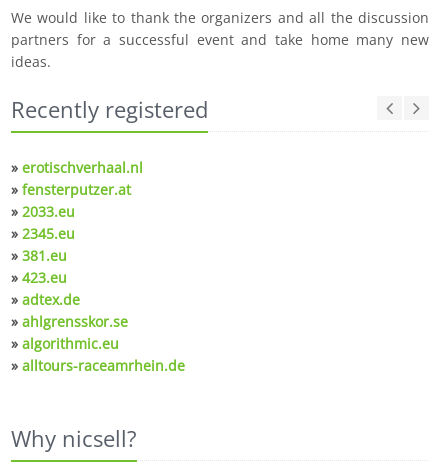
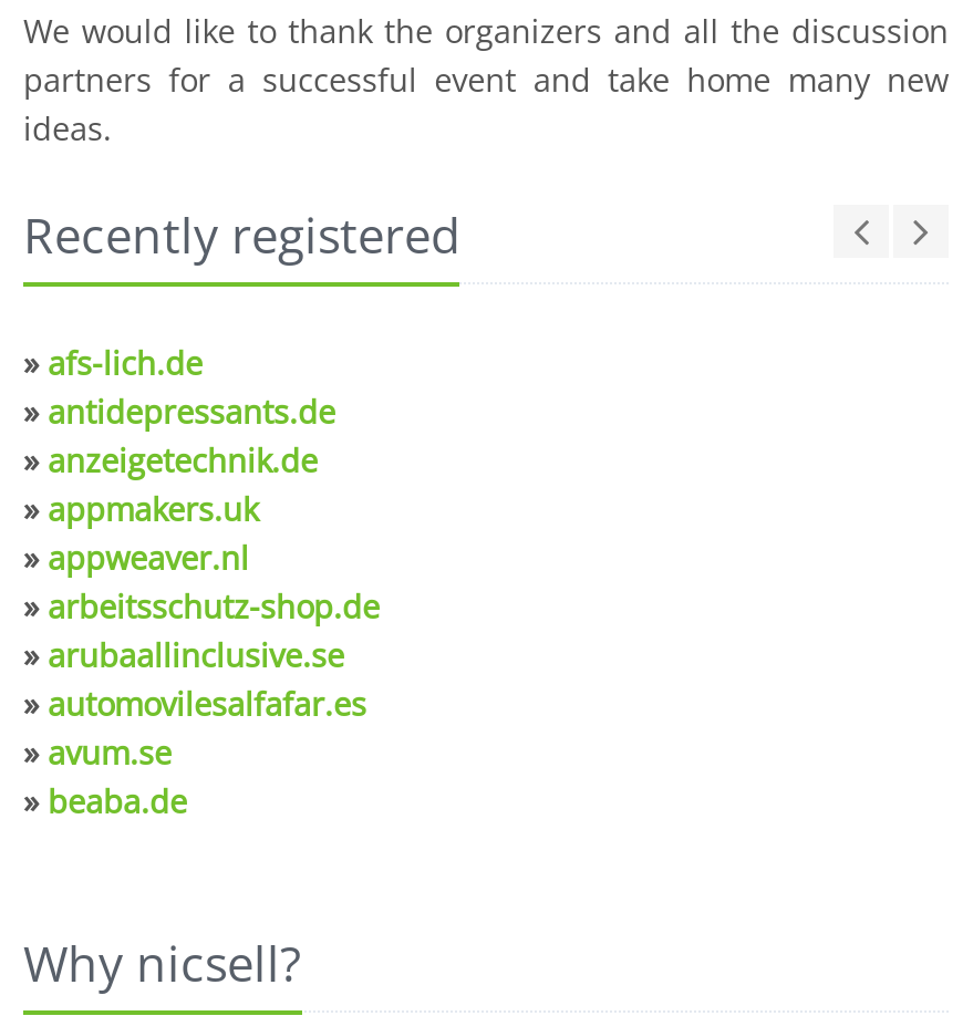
[11,158,185,375] » erotischverhaal.nl | » fensterputzer.at | » 2033.eu | » 2345.eu | » 381.eu | » 423.eu | » adtex.de | » ahlgrensskor.se | » algorithmic.eu | » alltours-raceamrhein.de -> [23,342,380,823] » afs-lich.de | » antidepressants.de | » anzeigetechnik.de | » appmakers.uk | » appweaver.nl | » arbeitsschutz-shop.de | » arubaallinclusive.se | » automovilesalfafar.es | » avum.se | » beaba.de

